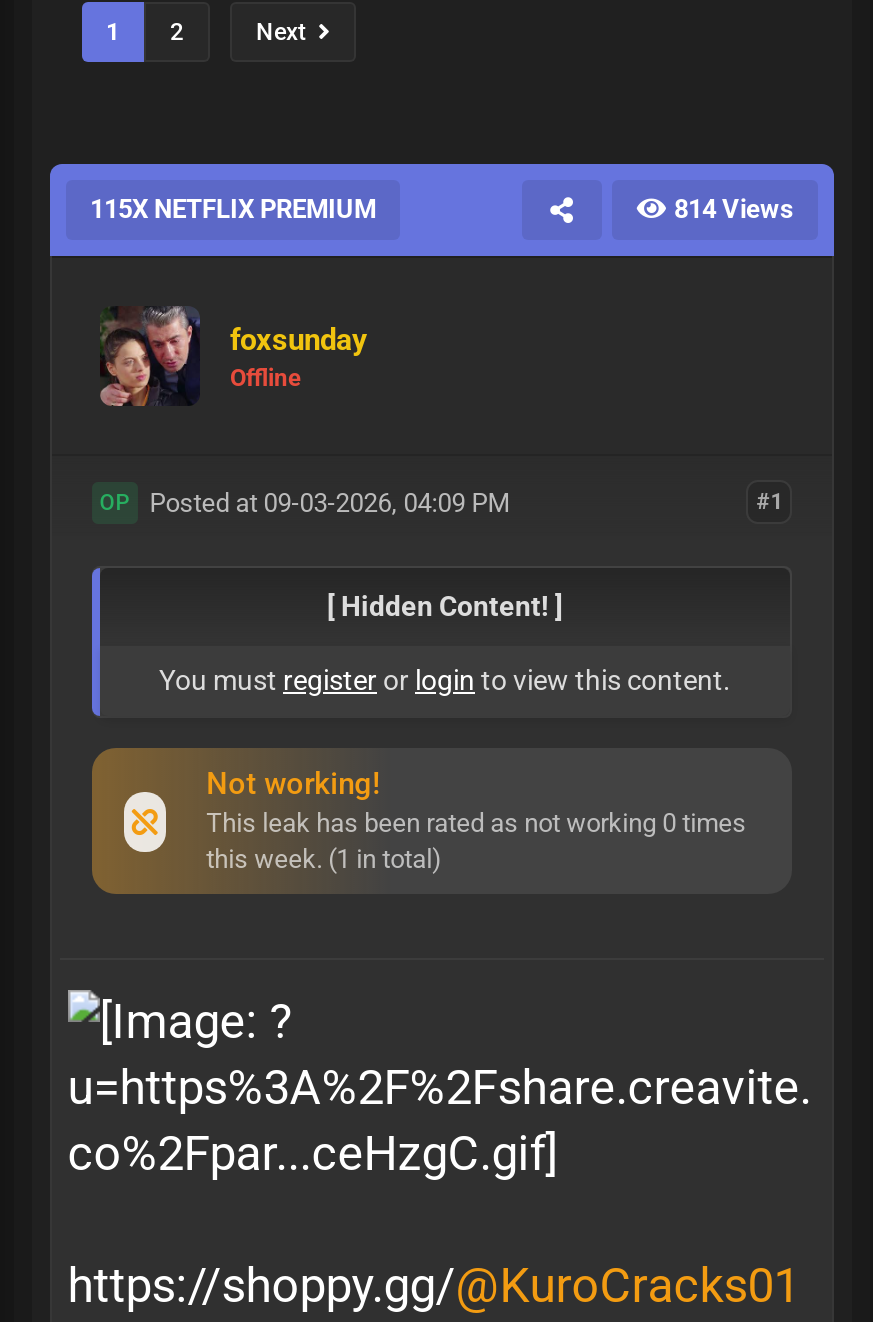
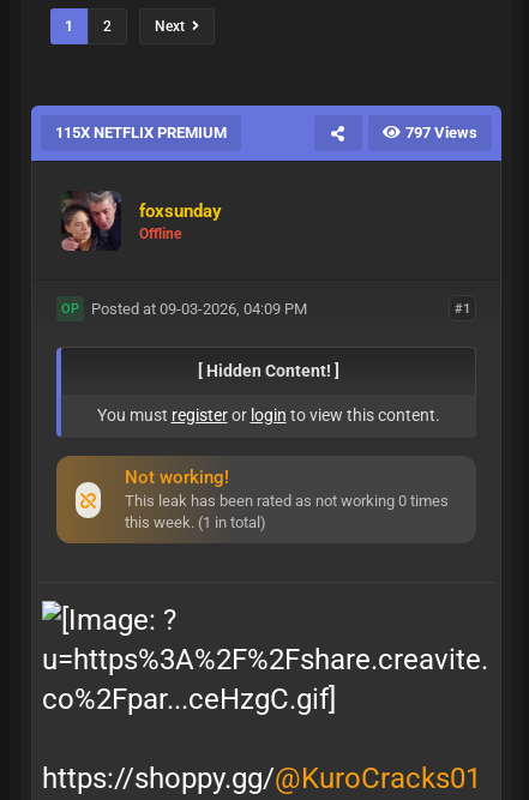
[668,194,794,224] 814 Views -> [402,124,477,142] 797 Views

